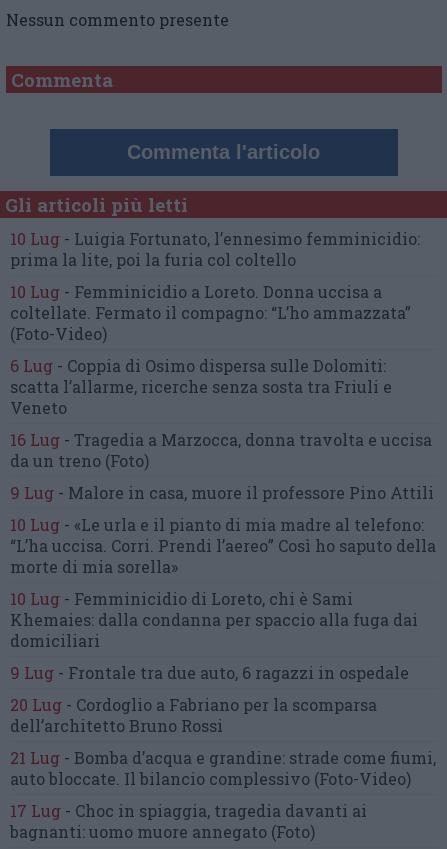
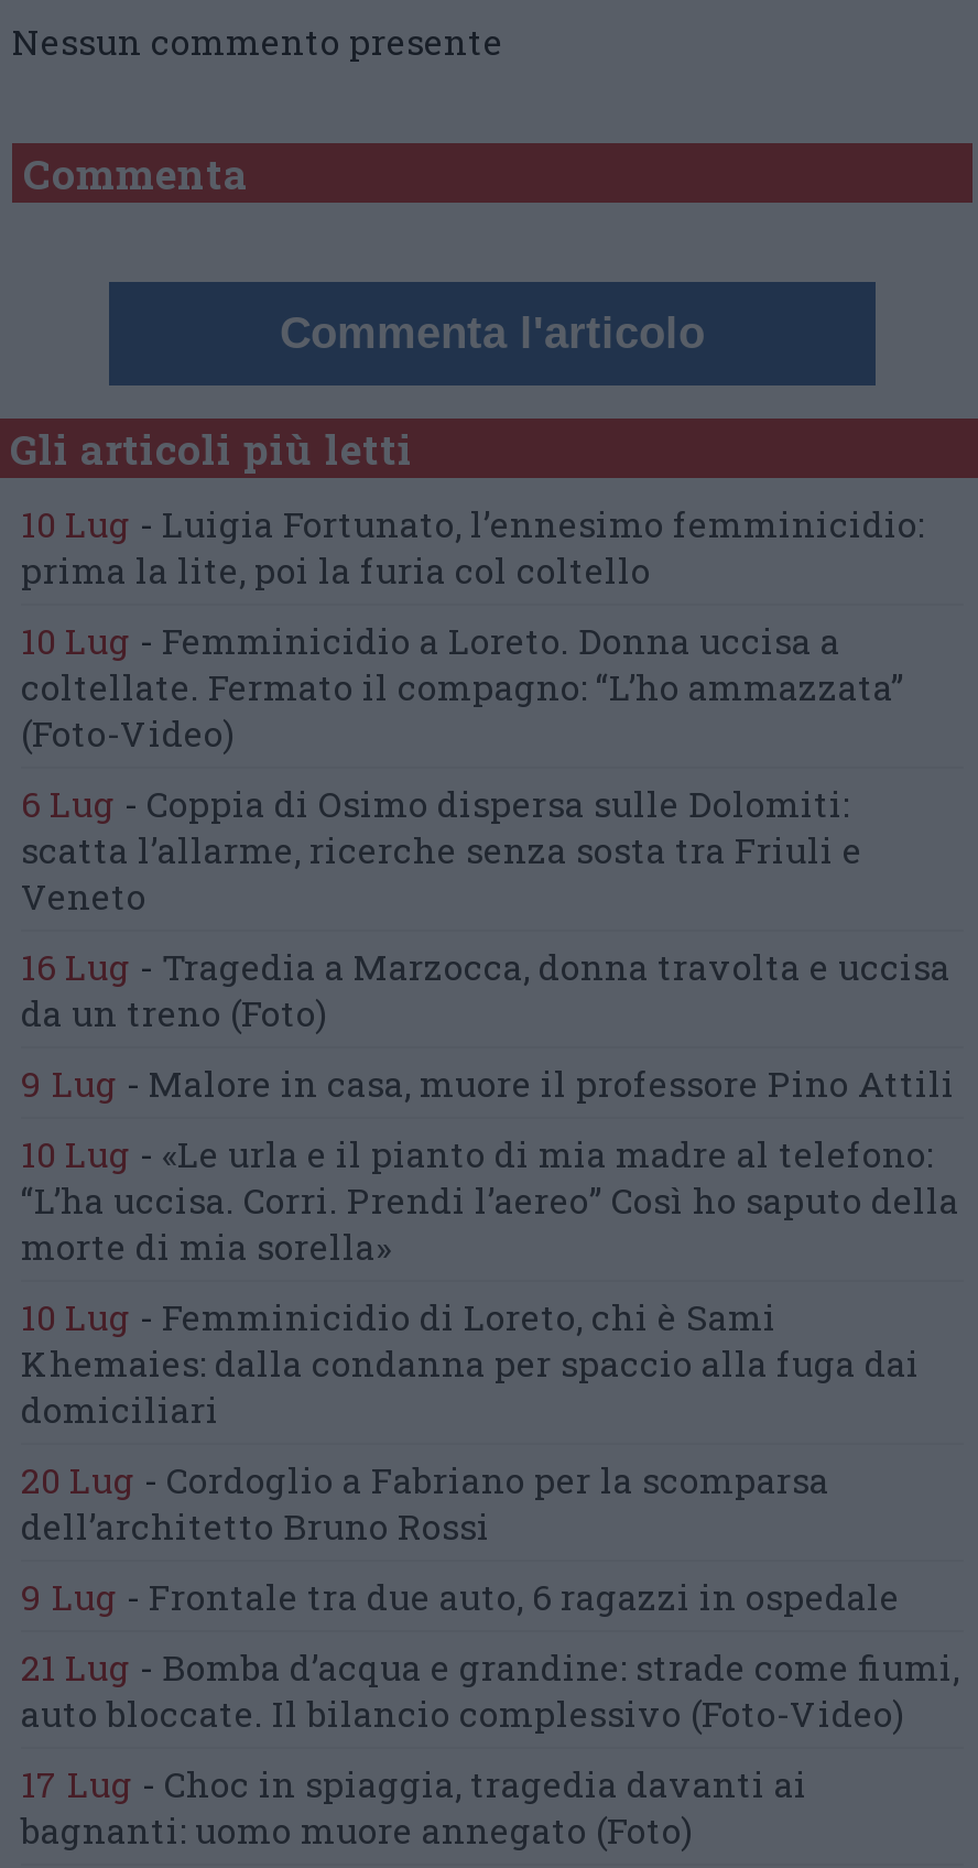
moved [10,662,409,683] -> [21,1573,900,1620]: 9 Lug - Frontale tra due auto, 6 ragazzi in ospedale
moved [10,694,377,736] -> [21,1457,829,1549]: 20 Lug - Cordoglio a Fabriano per la scomparsa | dell’architetto Bruno Rossi

